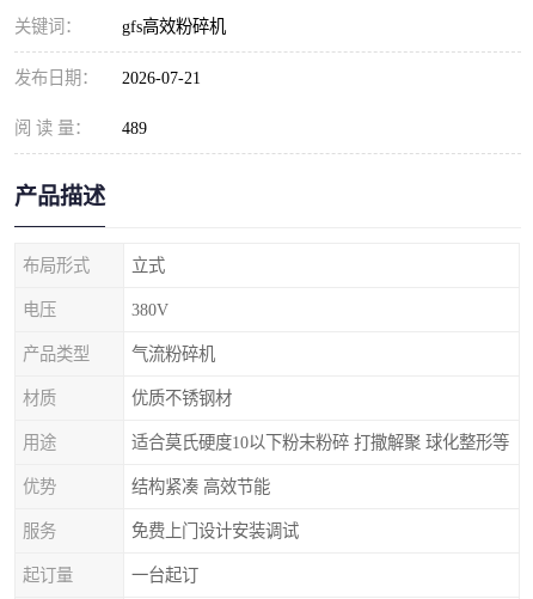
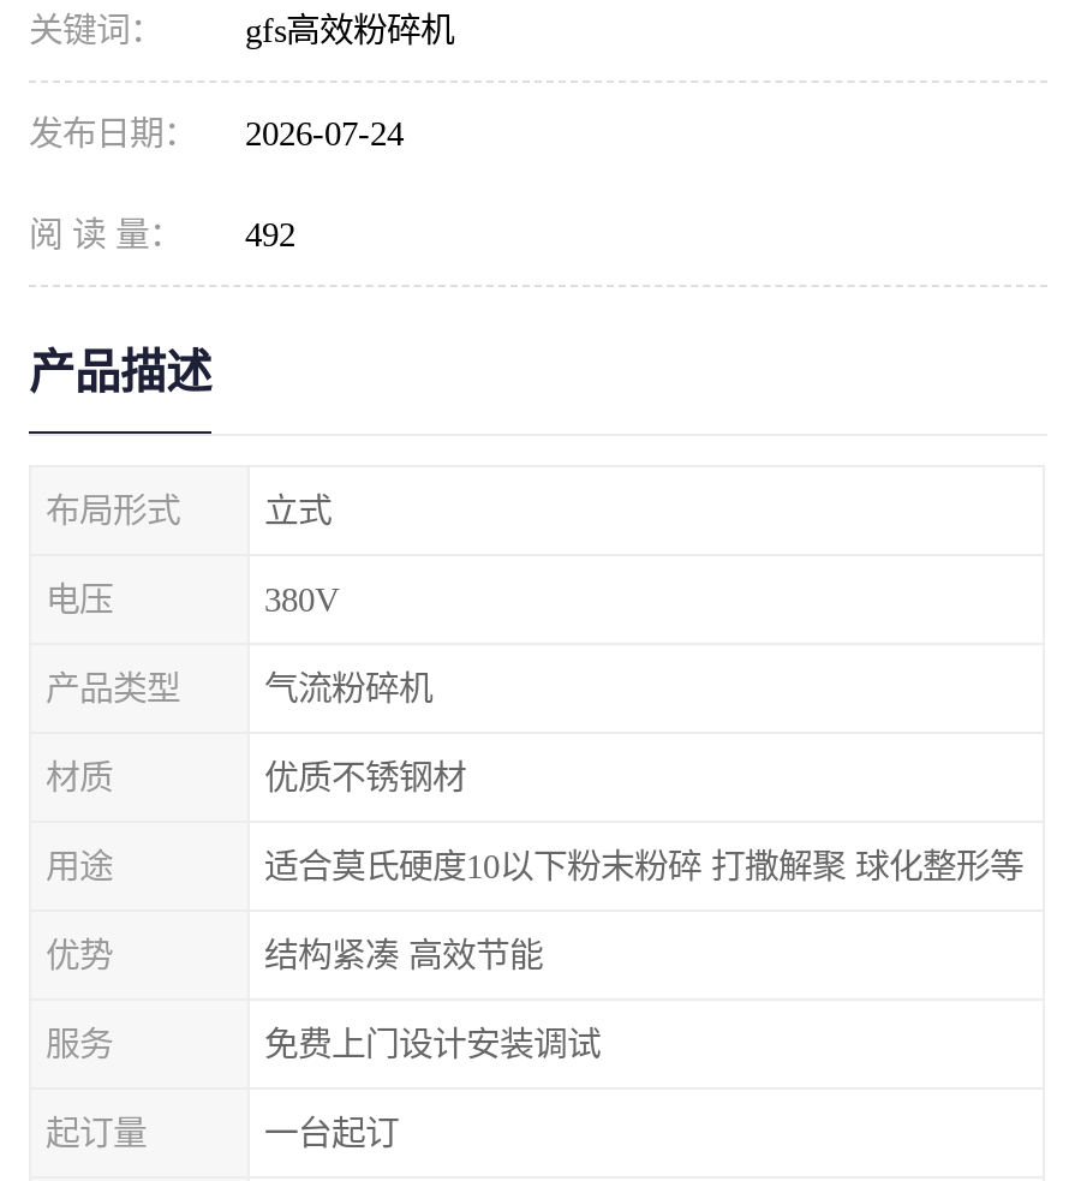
[14,68,201,87] 发布日期： 2026-07-21 -> [29,114,404,153] 发布日期： 2026-07-24
[14,118,147,137] 阅 读 量： 489 -> [29,215,295,254] 阅 读 量： 492

